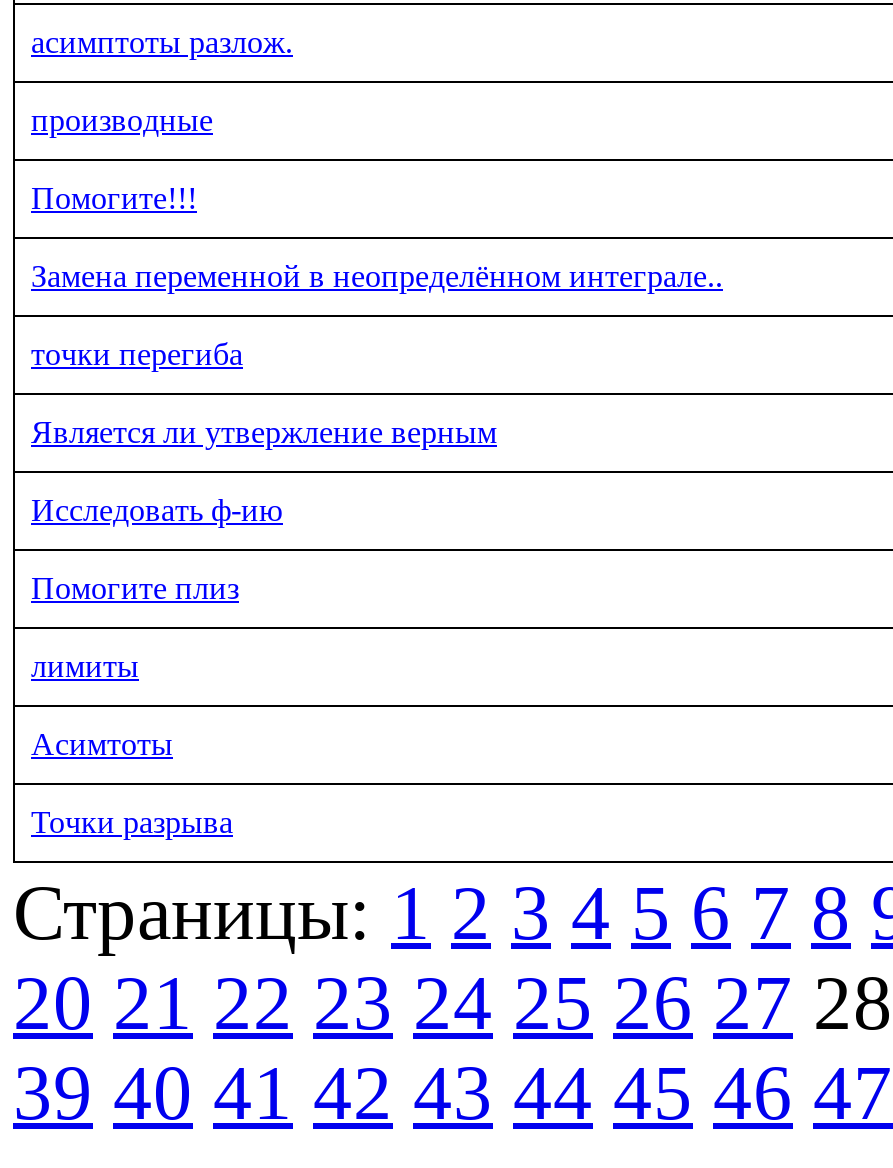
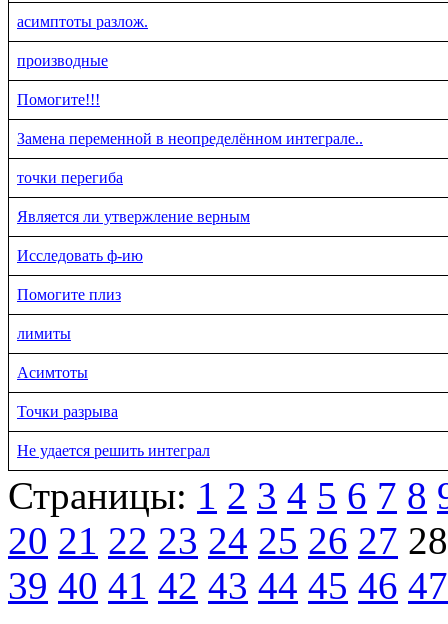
none -> [17,442,210,459] Не удается решить интеграл

